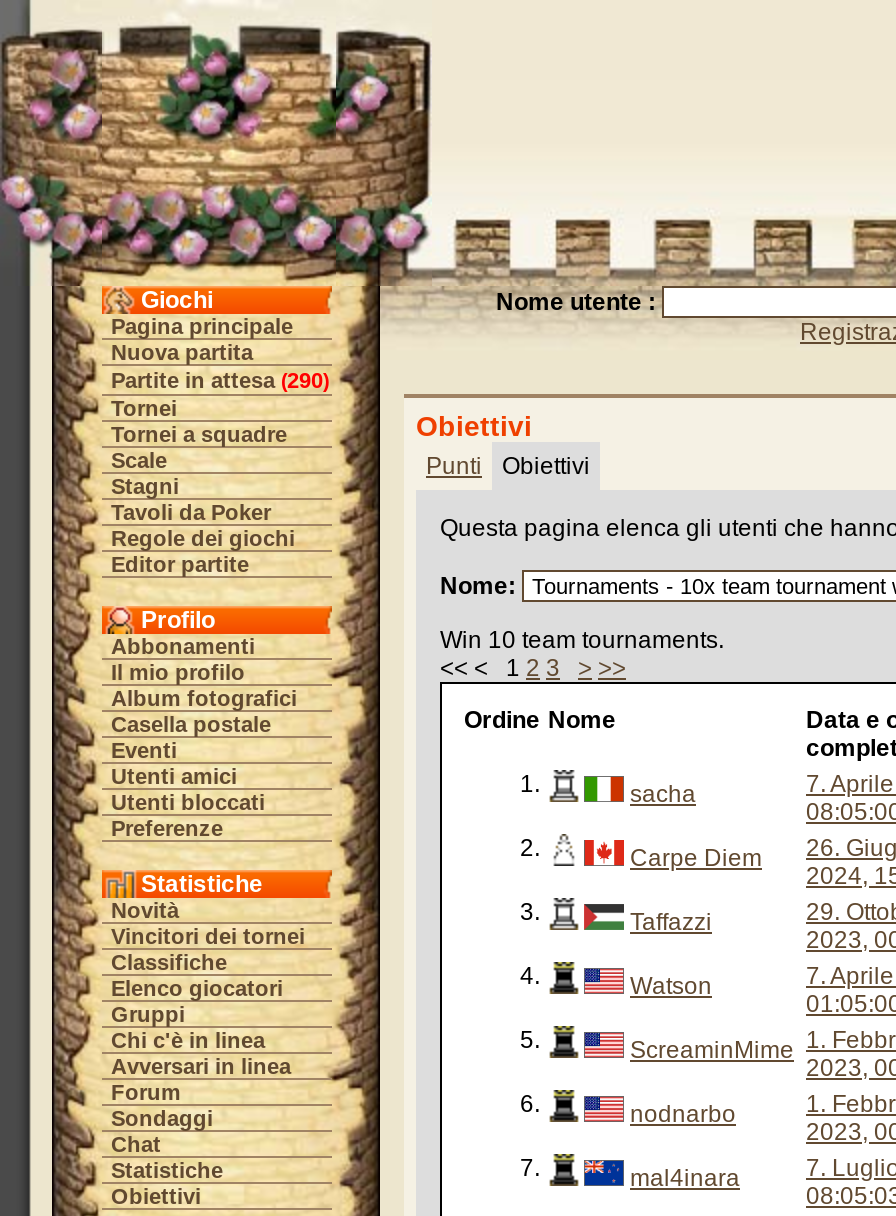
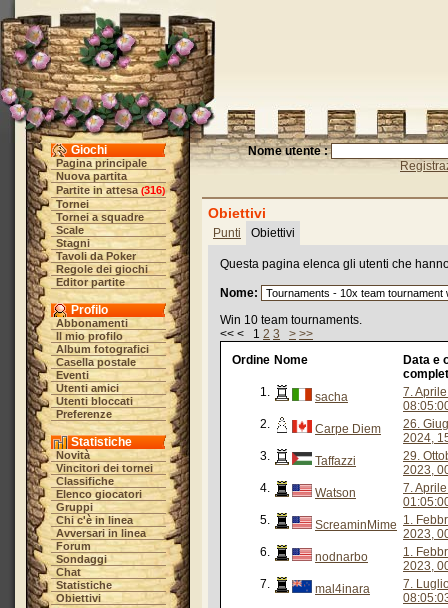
[111,368,329,392] Partite in attesa (290) -> [55,184,164,196] Partite in attesa (316)

